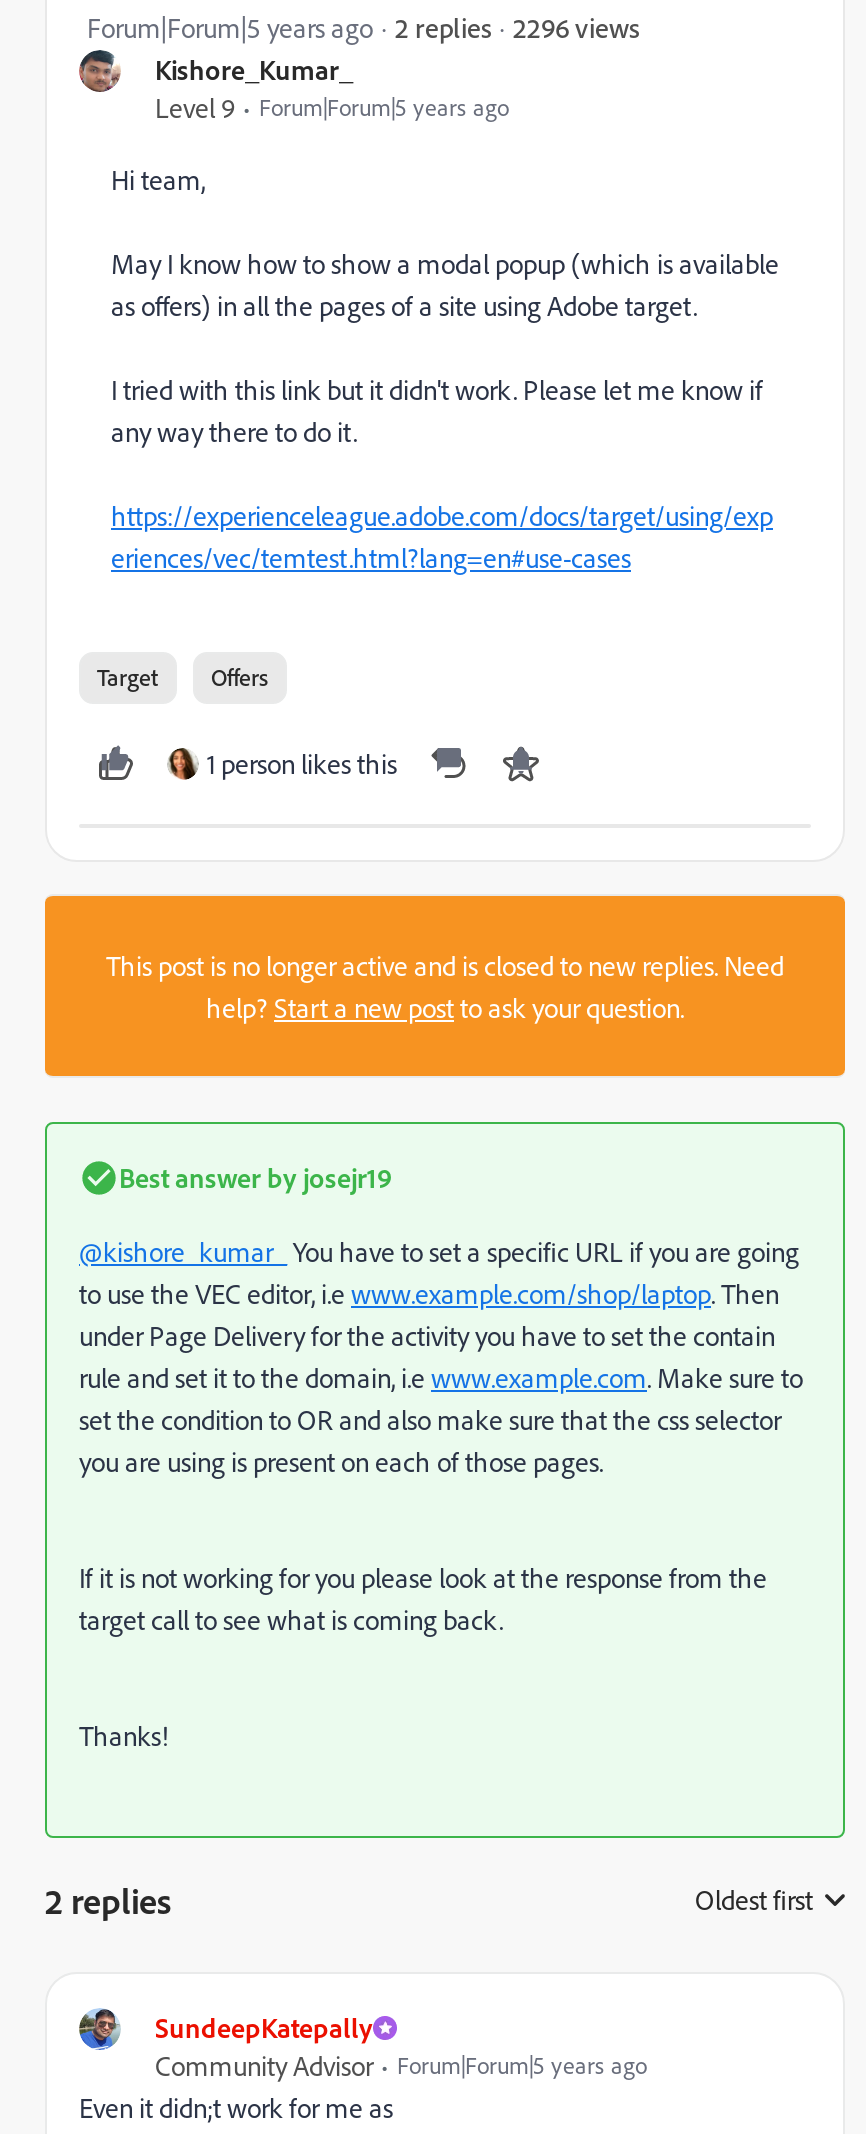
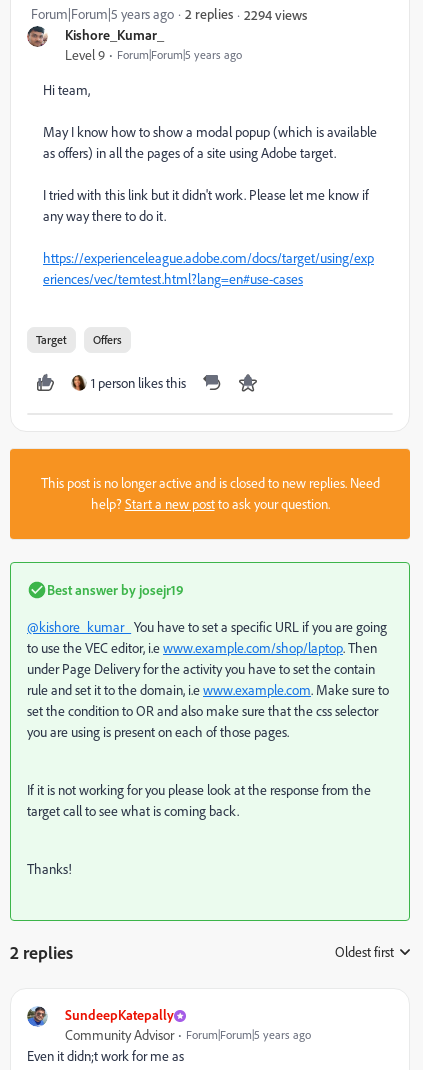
[513,9,639,43] 2296 views -> [244,5,307,22] 2294 views

